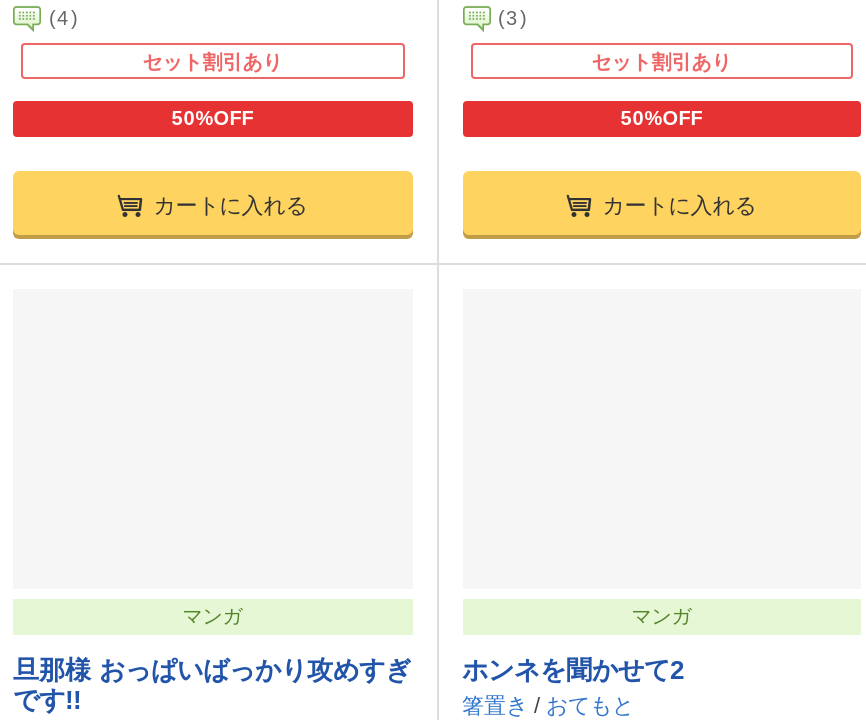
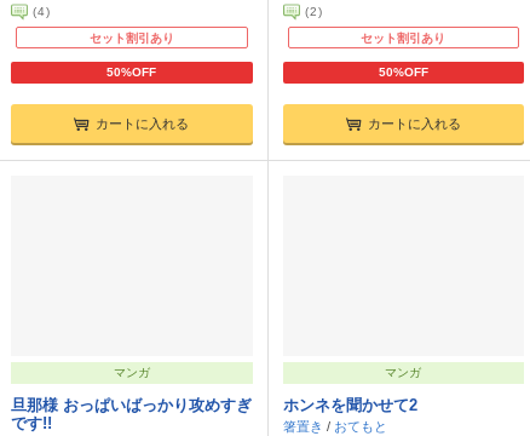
[498,8,526,30] (3) -> [304,5,321,18] (2)

